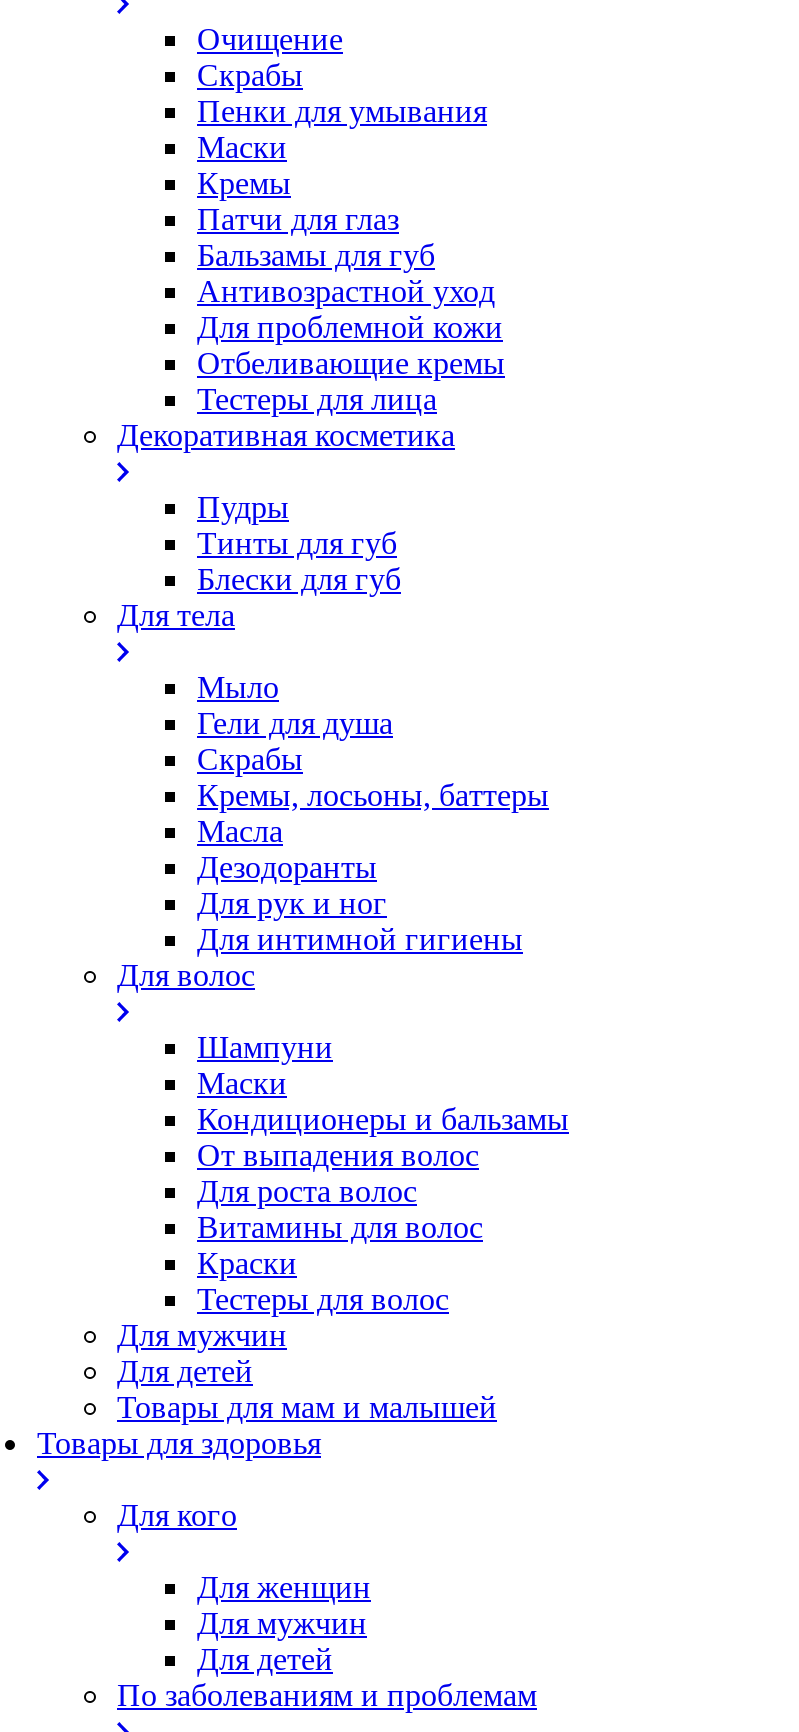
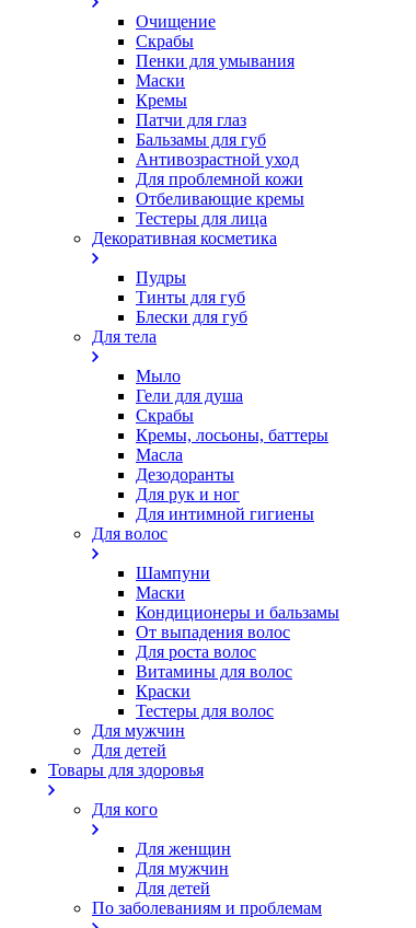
[117,1390,497,1424] Товары для мам и малышей -> none

